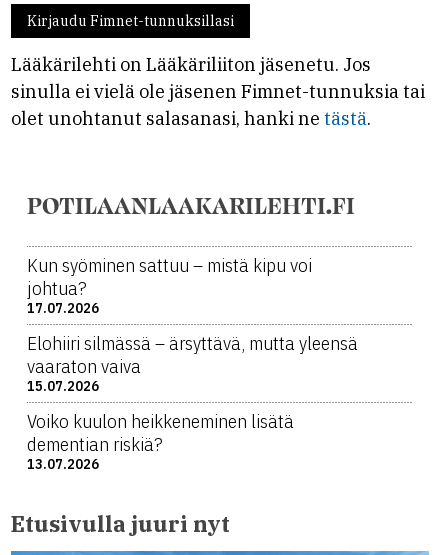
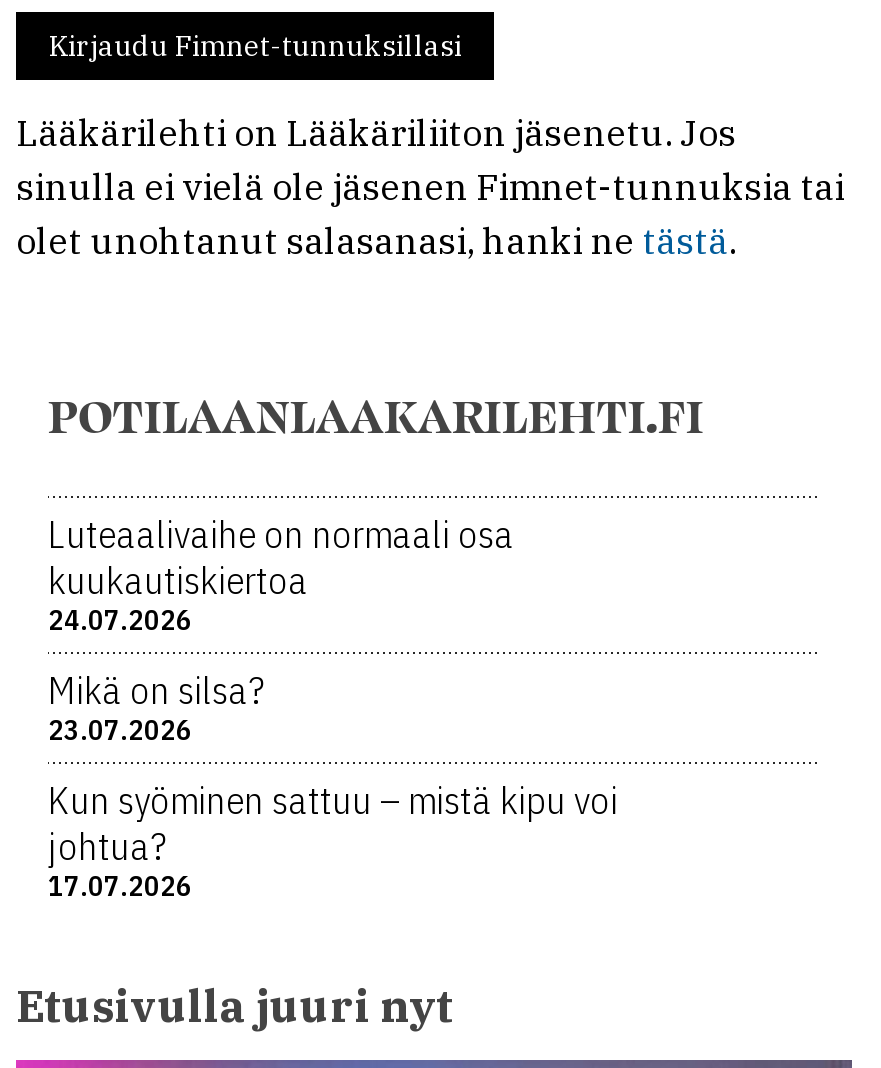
none -> [48,510,514,748] Luteaalivaihe on normaali osa | kuukautiskiertoa | 24.07.2026 | Mikä on silsa? | 23.07.2026
moved [27,253,312,317] -> [48,776,618,904]: Kun syöminen sattuu – mistä kipu voi | johtua? | 17.07.2026
[27,331,358,473] Elohiiri silmässä – ärsyttävä, mutta yleensä | vaaraton vaiva | 15.07.2026 | Voiko kuulon heikkeneminen lisätä | dementian riskiä? | 13.07.2026 -> none

